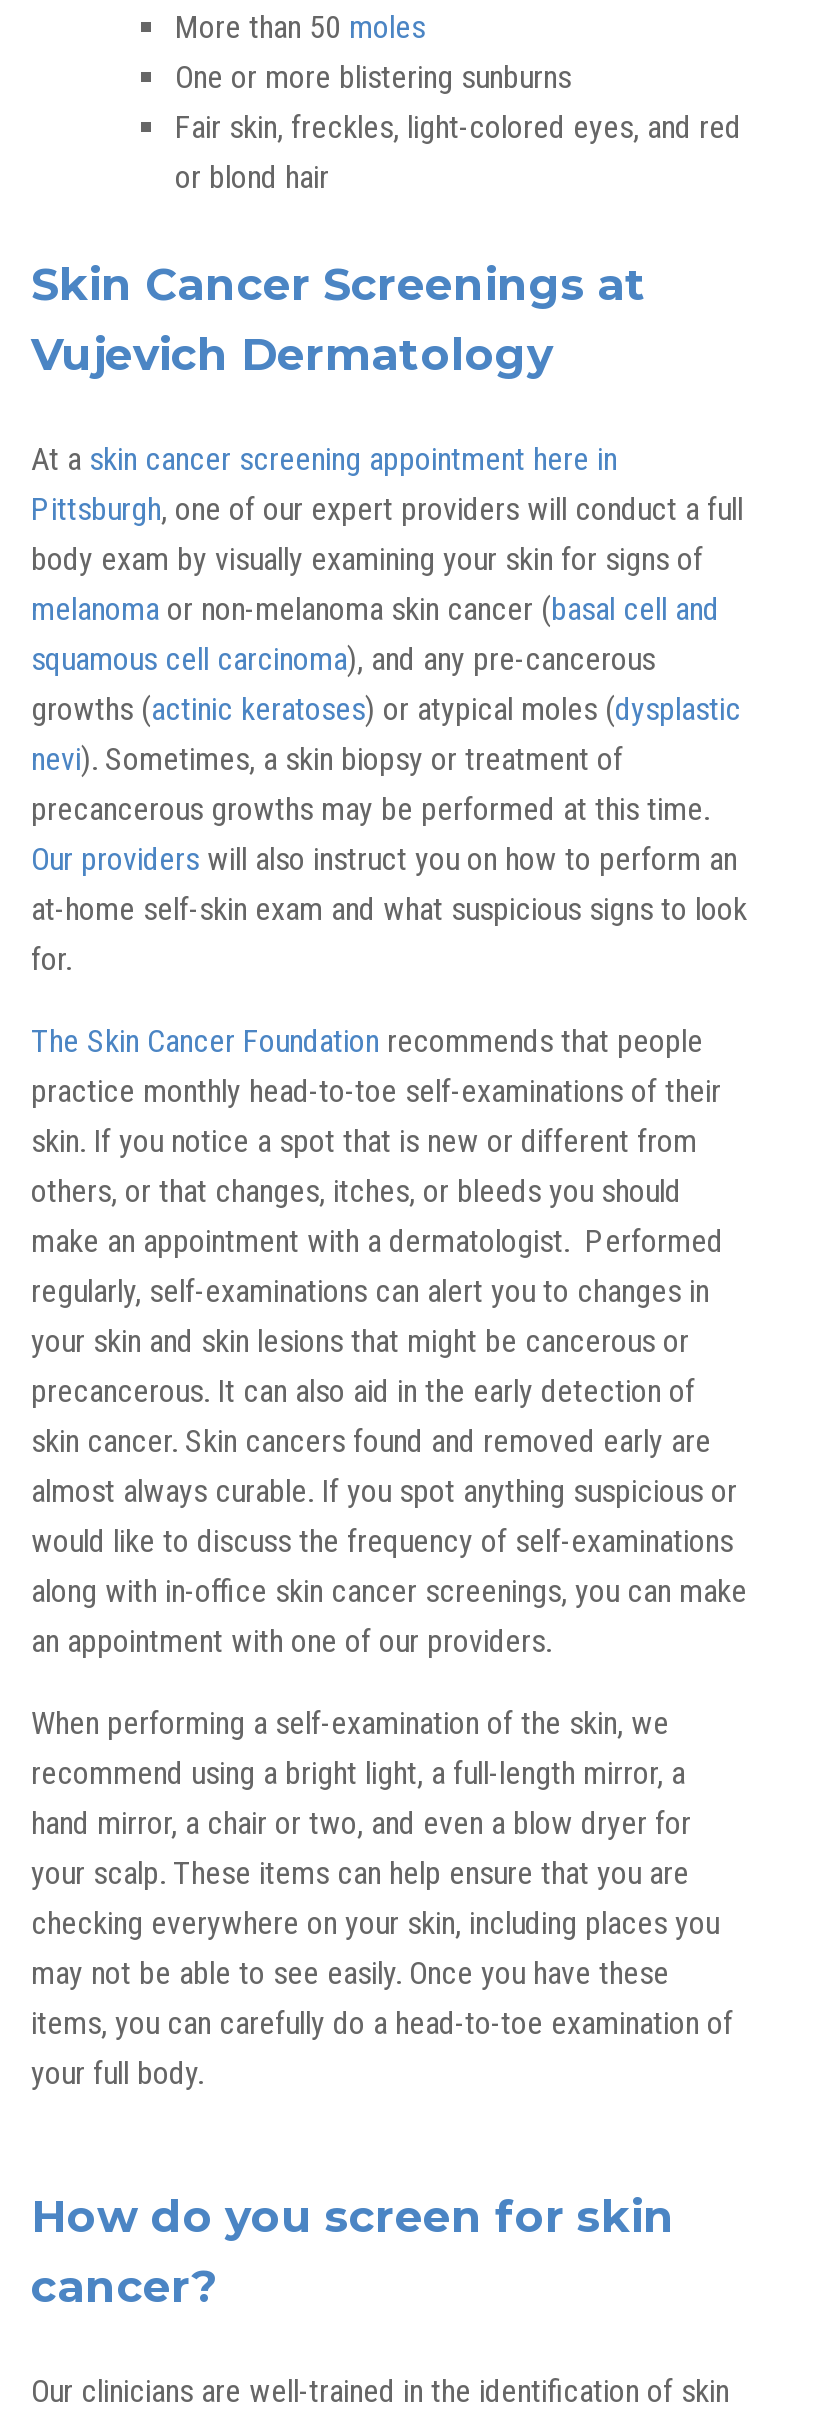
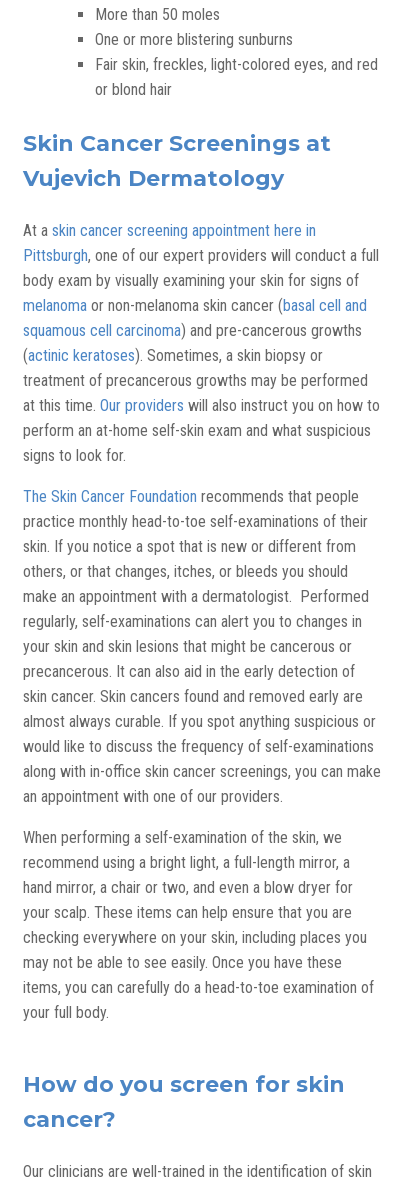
[31,640,747,978] squamous cell carcinoma), and any pre-cancerous | growths (actinic keratoses) or atypical moles (dysplastic | nevi). Sometimes, a skin biopsy or treatment of | precancerous growths may be performed at this time. | Our providers will also instruct you on how to perform an | at-home self-skin exam and what suspicious signs to look | for. -> [23,321,380,465] squamous cell carcinoma) and pre-cancerous growths | (actinic keratoses). Sometimes, a skin biopsy or | treatment of precancerous growths may be performed | at this time. Our providers will also instruct you on how to | perform an at-home self-skin exam and what suspicious | signs to look for.

